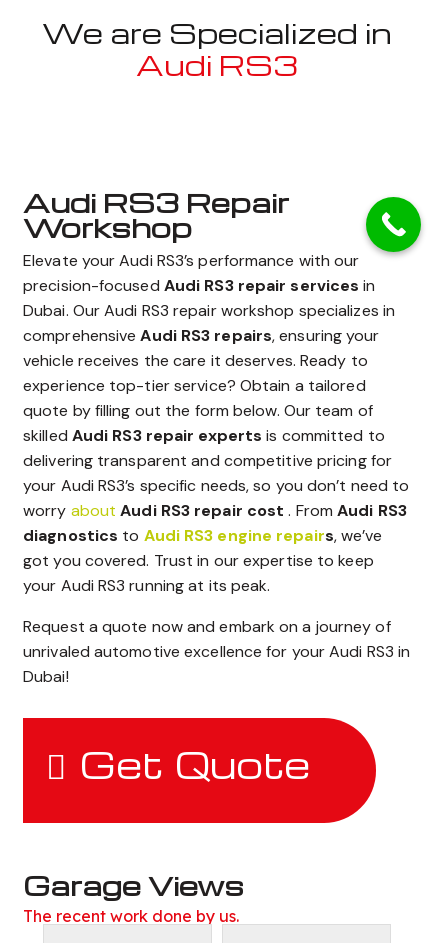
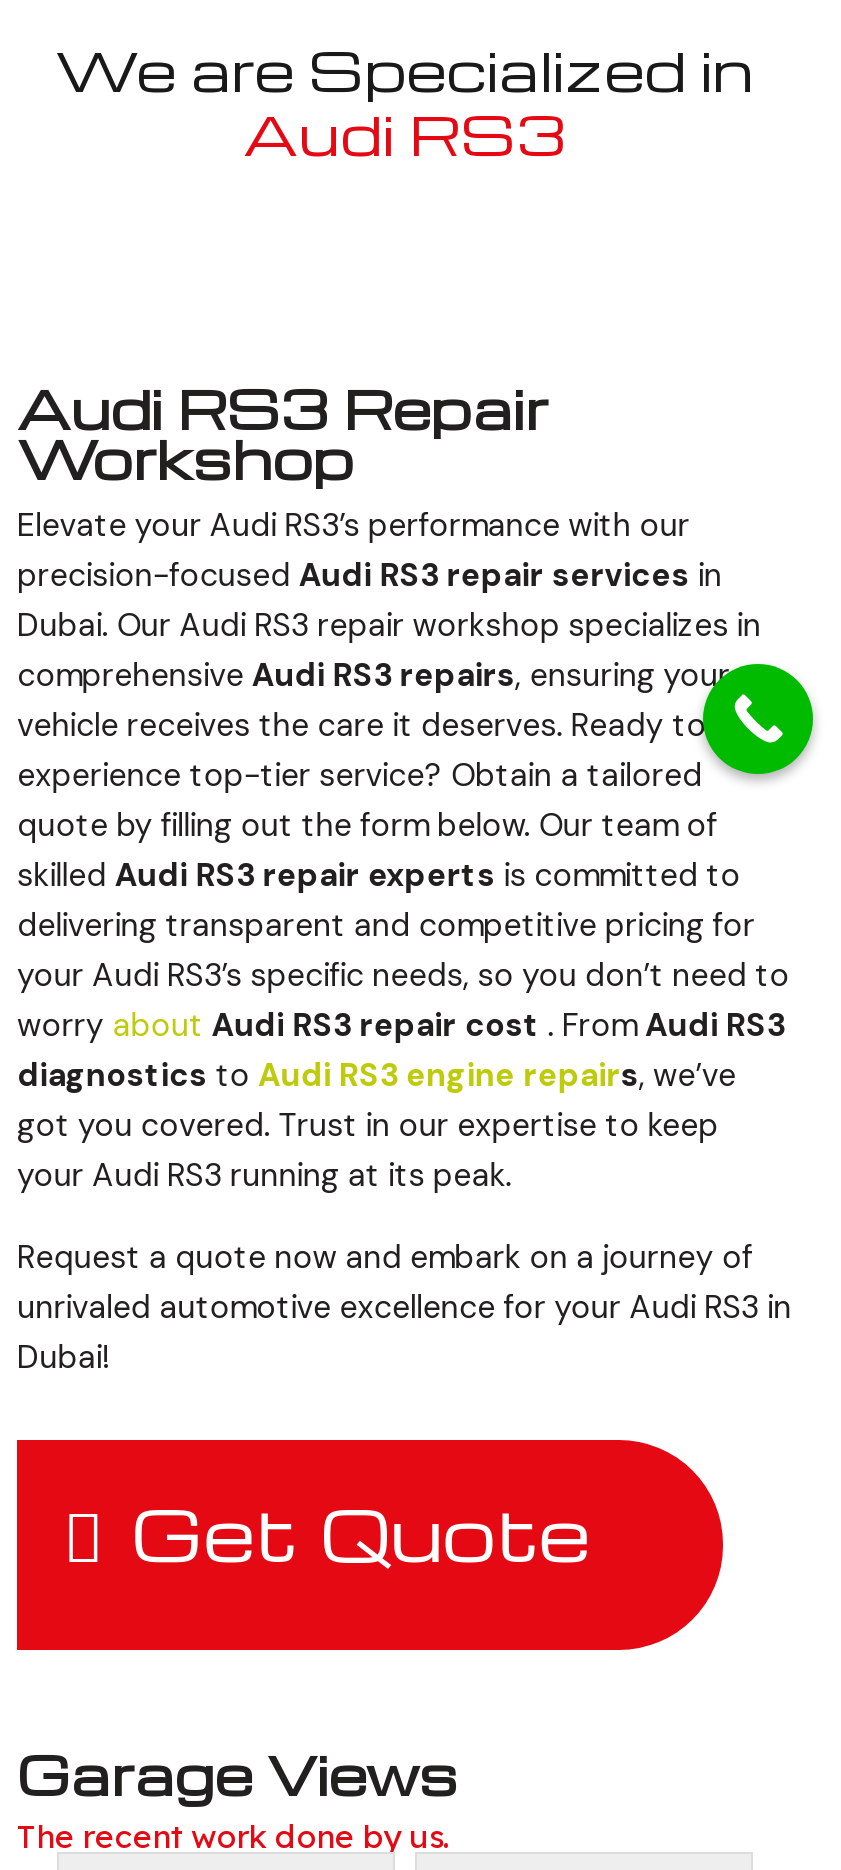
[364,196,423,256] [image] -> none
none -> [709,662,817,782] [image]

